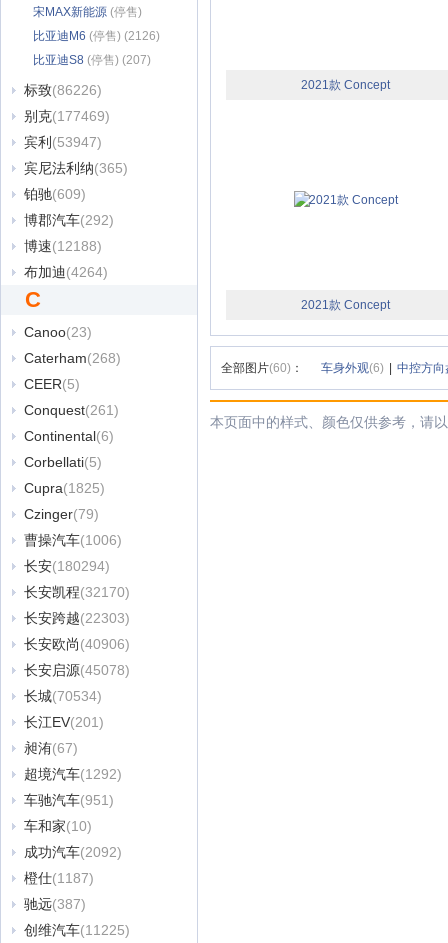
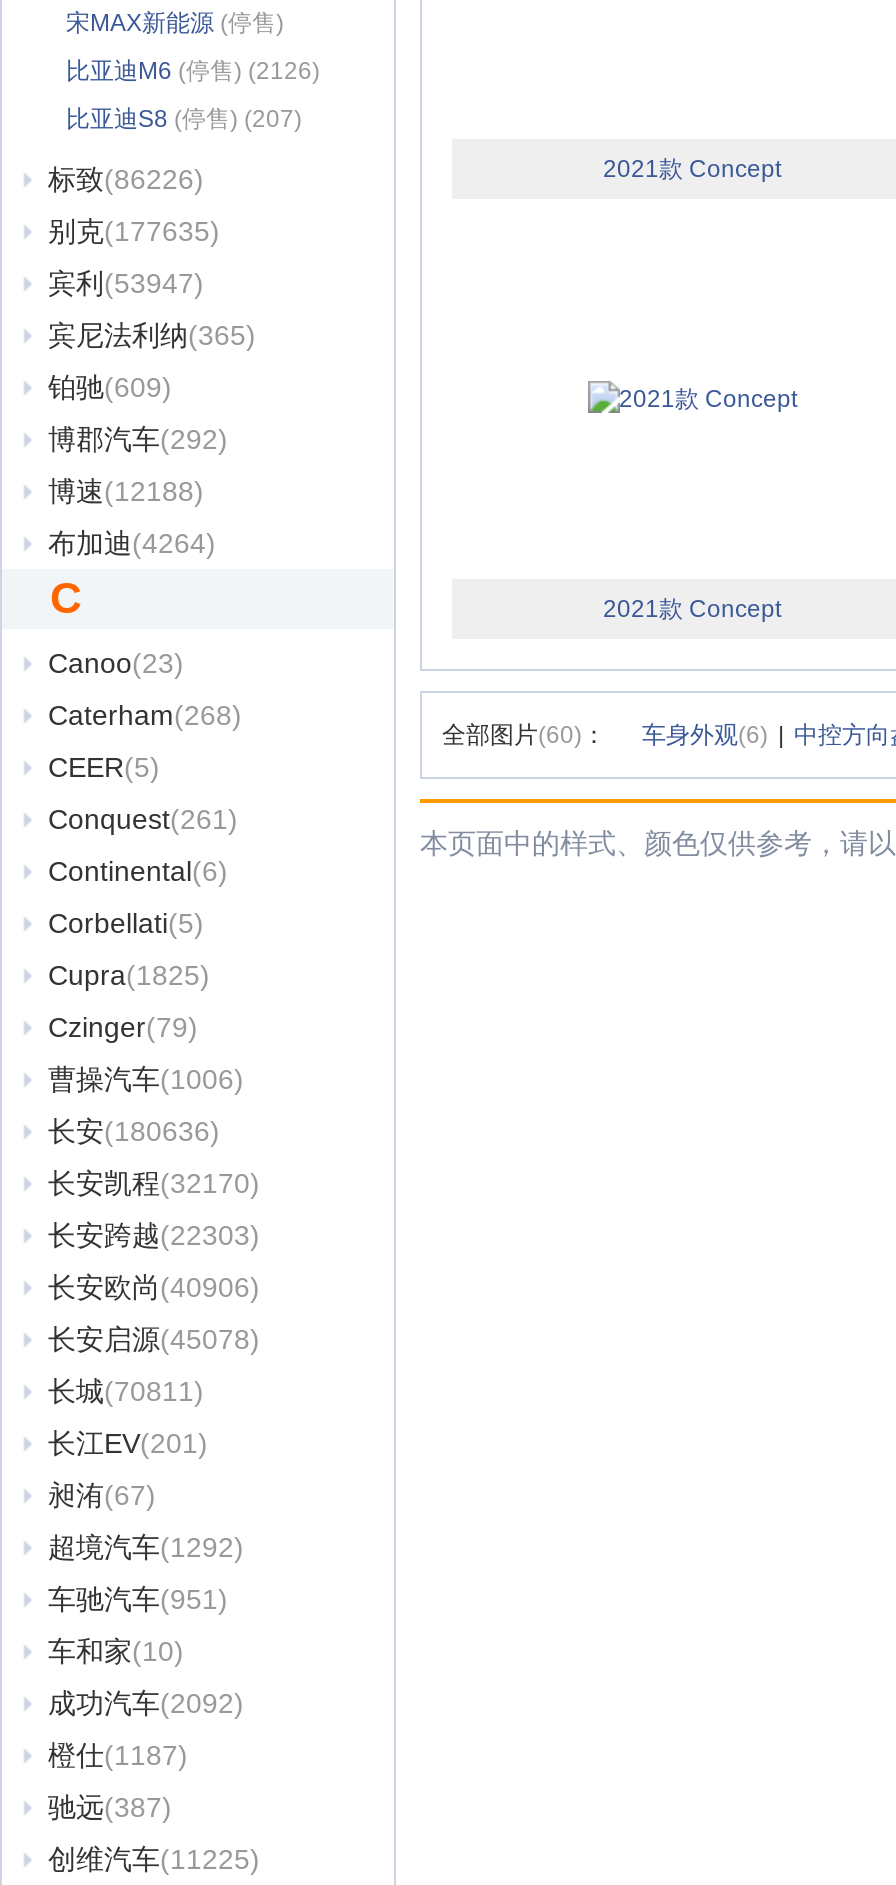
[24,108,110,124] 别克(177469) -> [48,215,220,247] 别克(177635)
[24,558,110,574] 长安(180294) -> [48,1115,220,1147] 长安(180636)
[24,688,102,704] 长城(70534) -> [48,1375,204,1407] 长城(70811)

